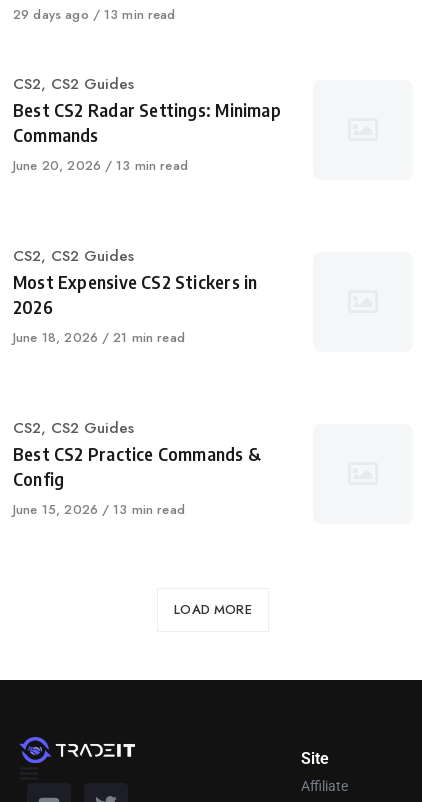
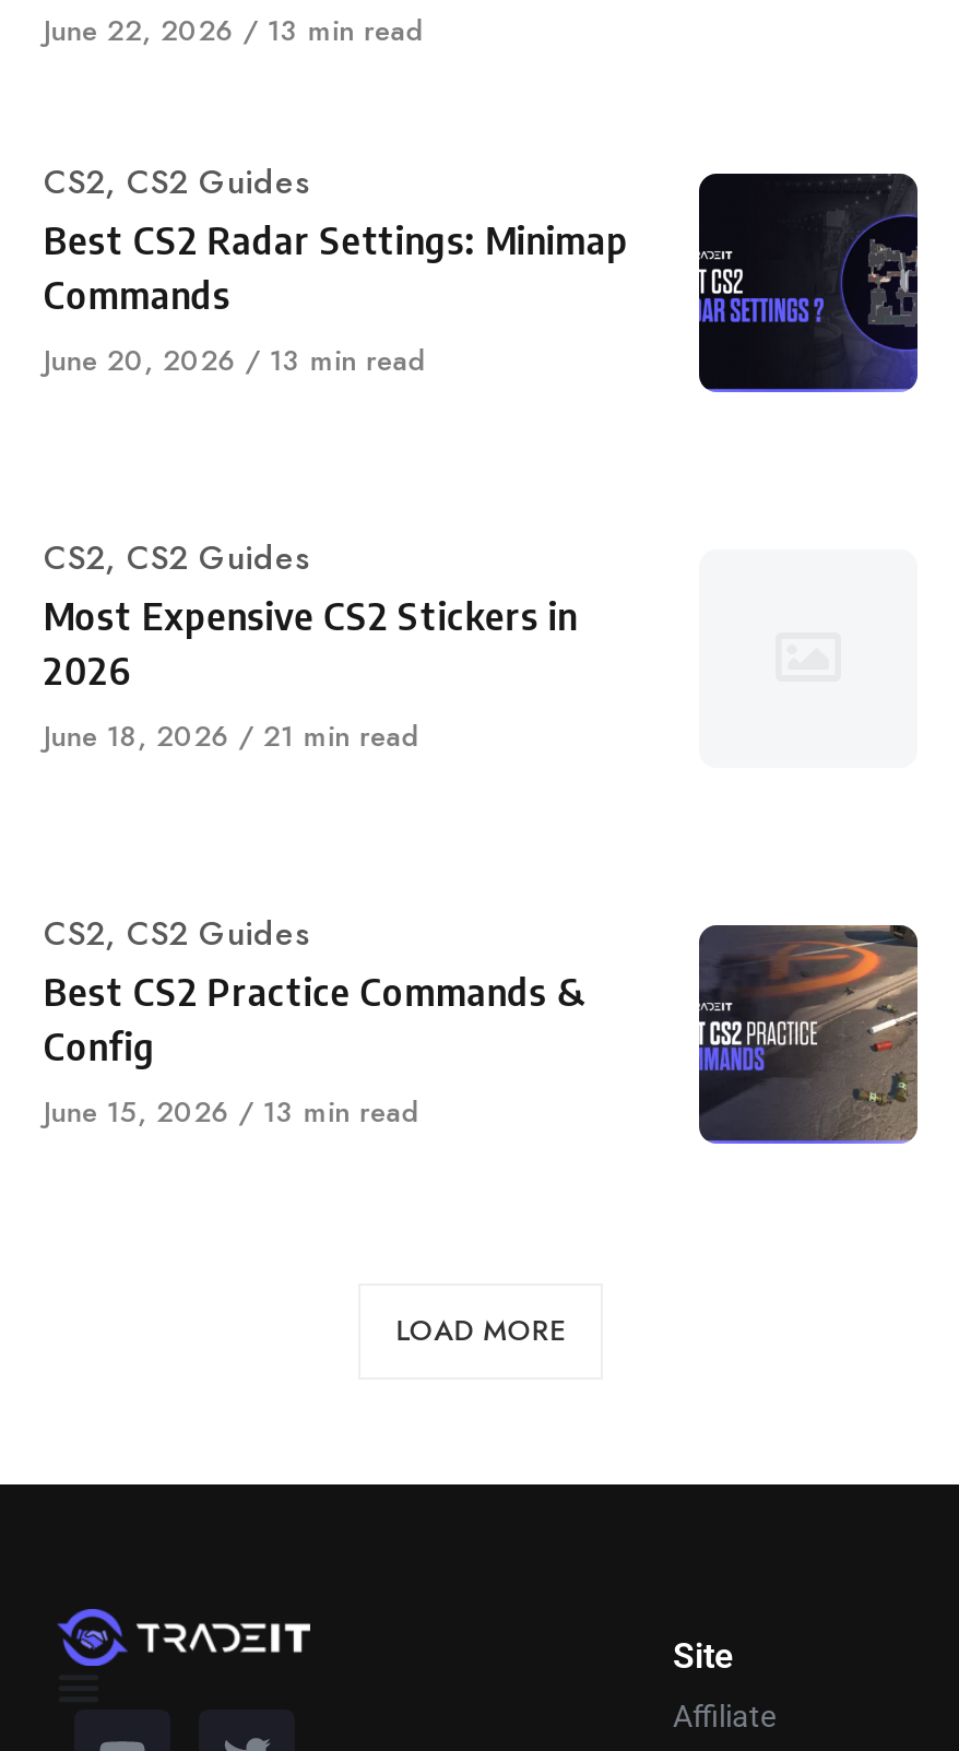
[13,5,176,24] 29 days ago 13 min read -> [44,10,424,52] June 22, 2026 13 min read
none -> [697,171,920,394] [image]
none -> [697,923,920,1146] [image]

